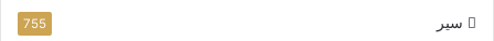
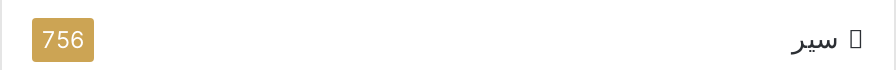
[23,16,46,31] 755 -> [42,26,84,54] 756

